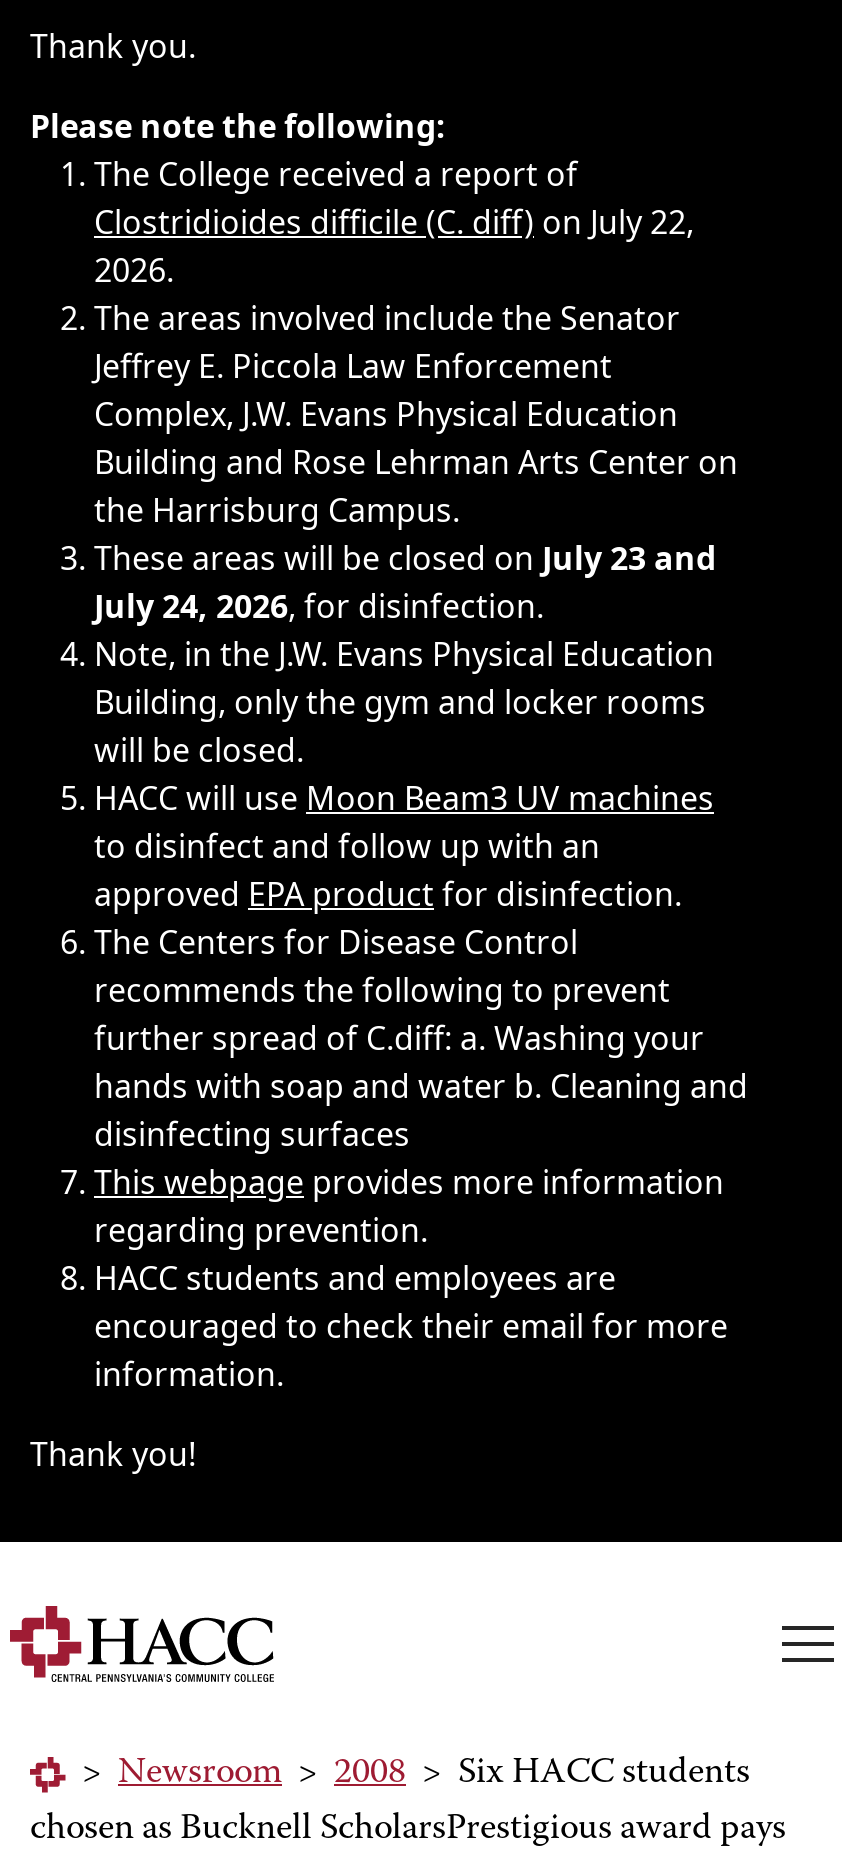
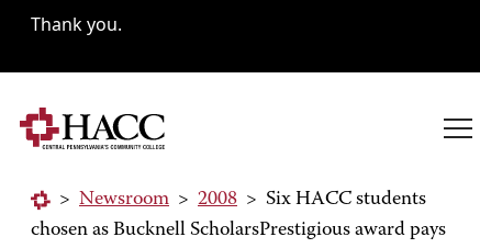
[30,104,748,1476] Please note the following: | The College received a report of | Clostridioides difficile (C. diff) on July 22, | 2026. | The areas involved include the Senator | Jeffrey E. Piccola Law Enforcement | Complex, J.W. Evans Physical Education | Building and Rose Lehrman Arts Center on | the Harrisburg Campus. | These areas will be closed on July 23 and | July 24, 2026, for disinfection. | Note, in the J.W. Evans Physical Education | Building, only the gym and locker rooms | will be closed. | HACC will use Moon Beam3 UV machines | to disinfect and follow up with an | approved EPA product for disinfection. | The Centers for Disease Control | recommends the following to prevent | further spread of C.diff: a. Washing your | hands with soap and water b. Cleaning and | disinfecting surfaces | This webpage provides more information | regarding prevention. | HACC students and employees are | encouraged to check their email for more | information. | Thank you! -> none

